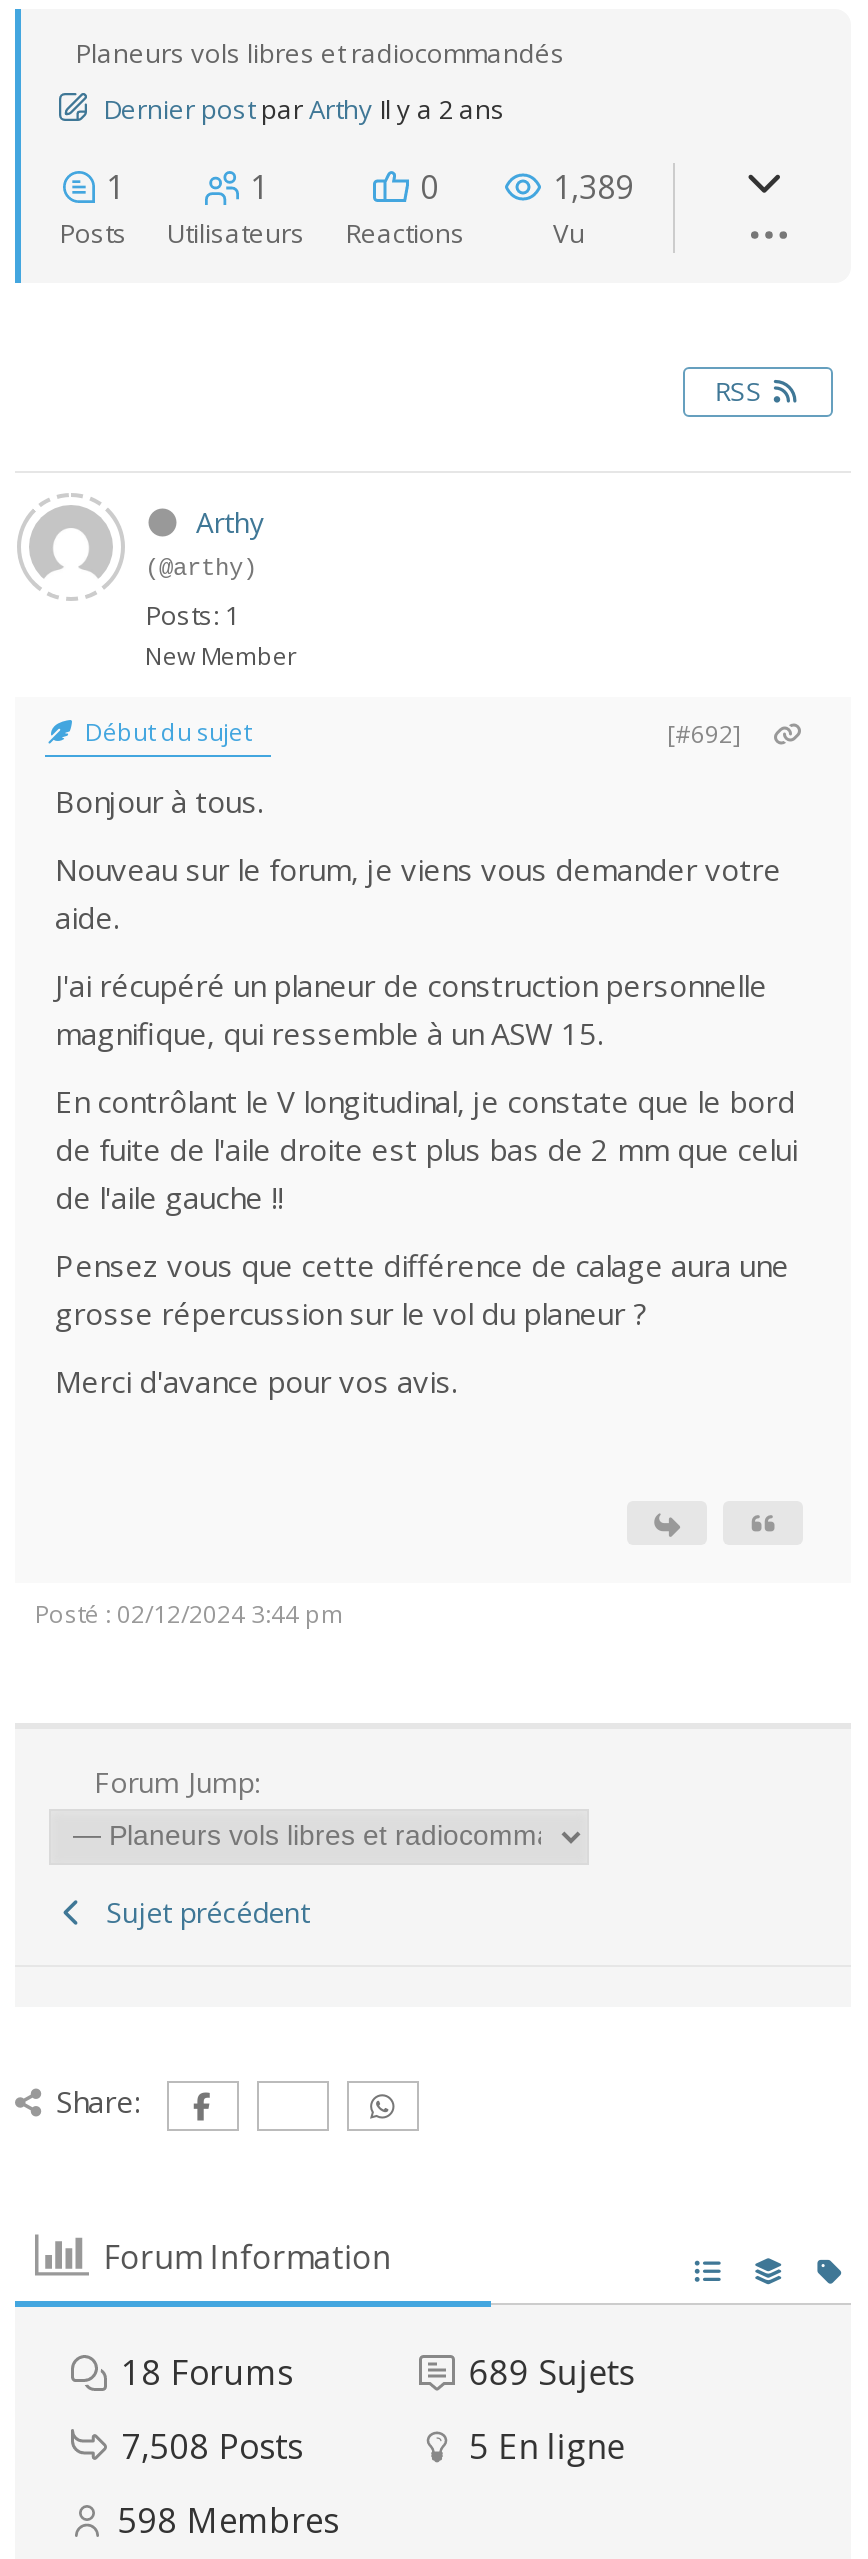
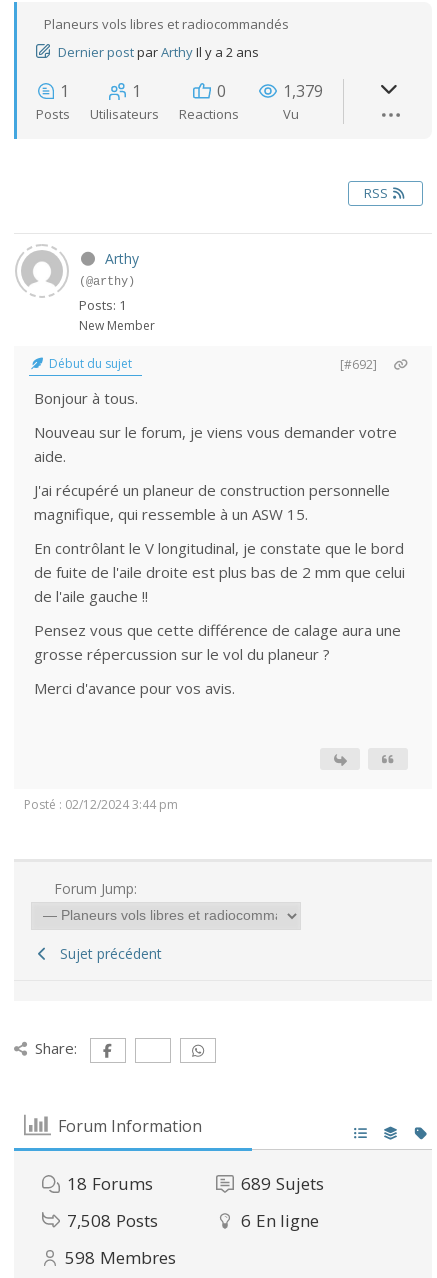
[553,165,633,209] 1,389 -> [283,80,323,102] 1,379
[469,2423,625,2469] 5 En ligne -> [241,1209,319,1232] 6 En ligne

